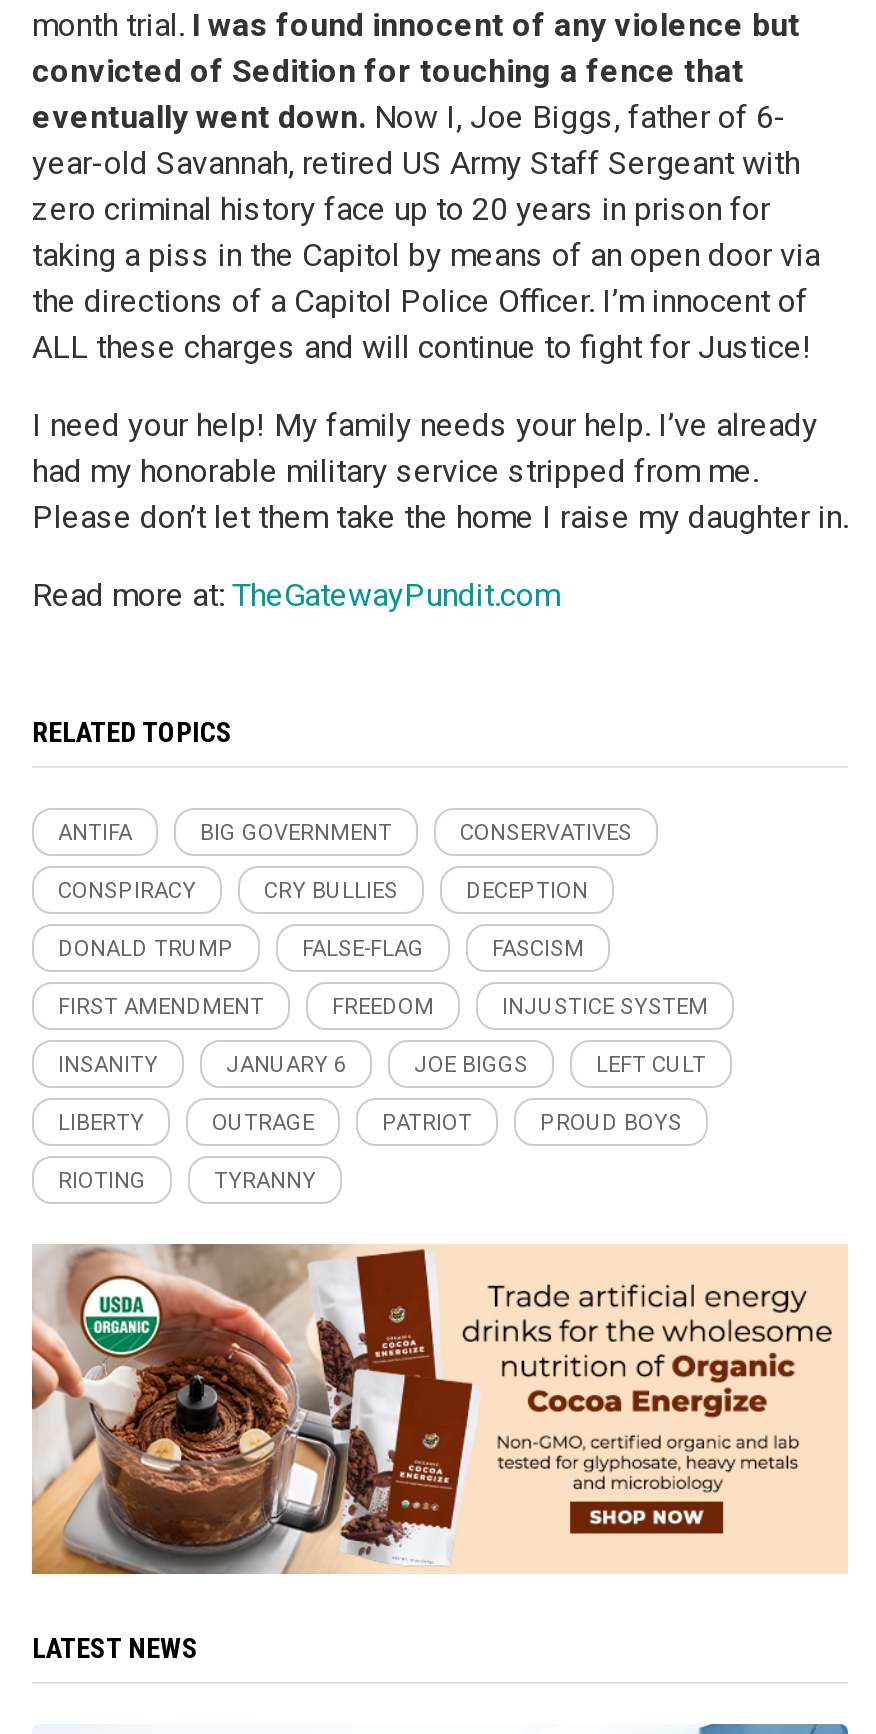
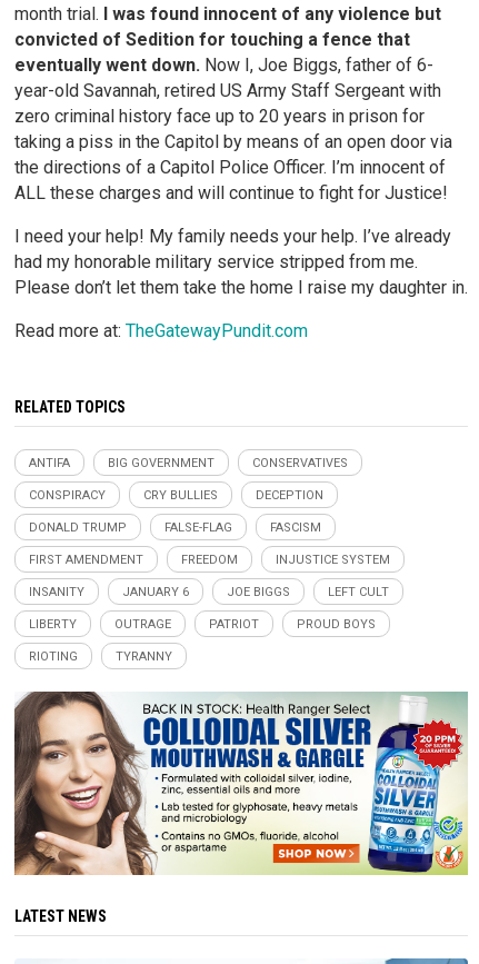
[30,1242,848,1576] [image] -> [13,690,469,875] [image]

